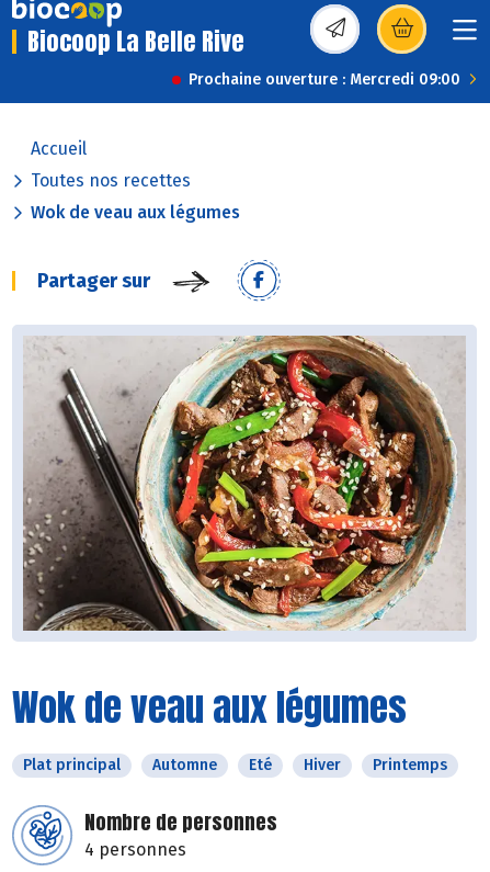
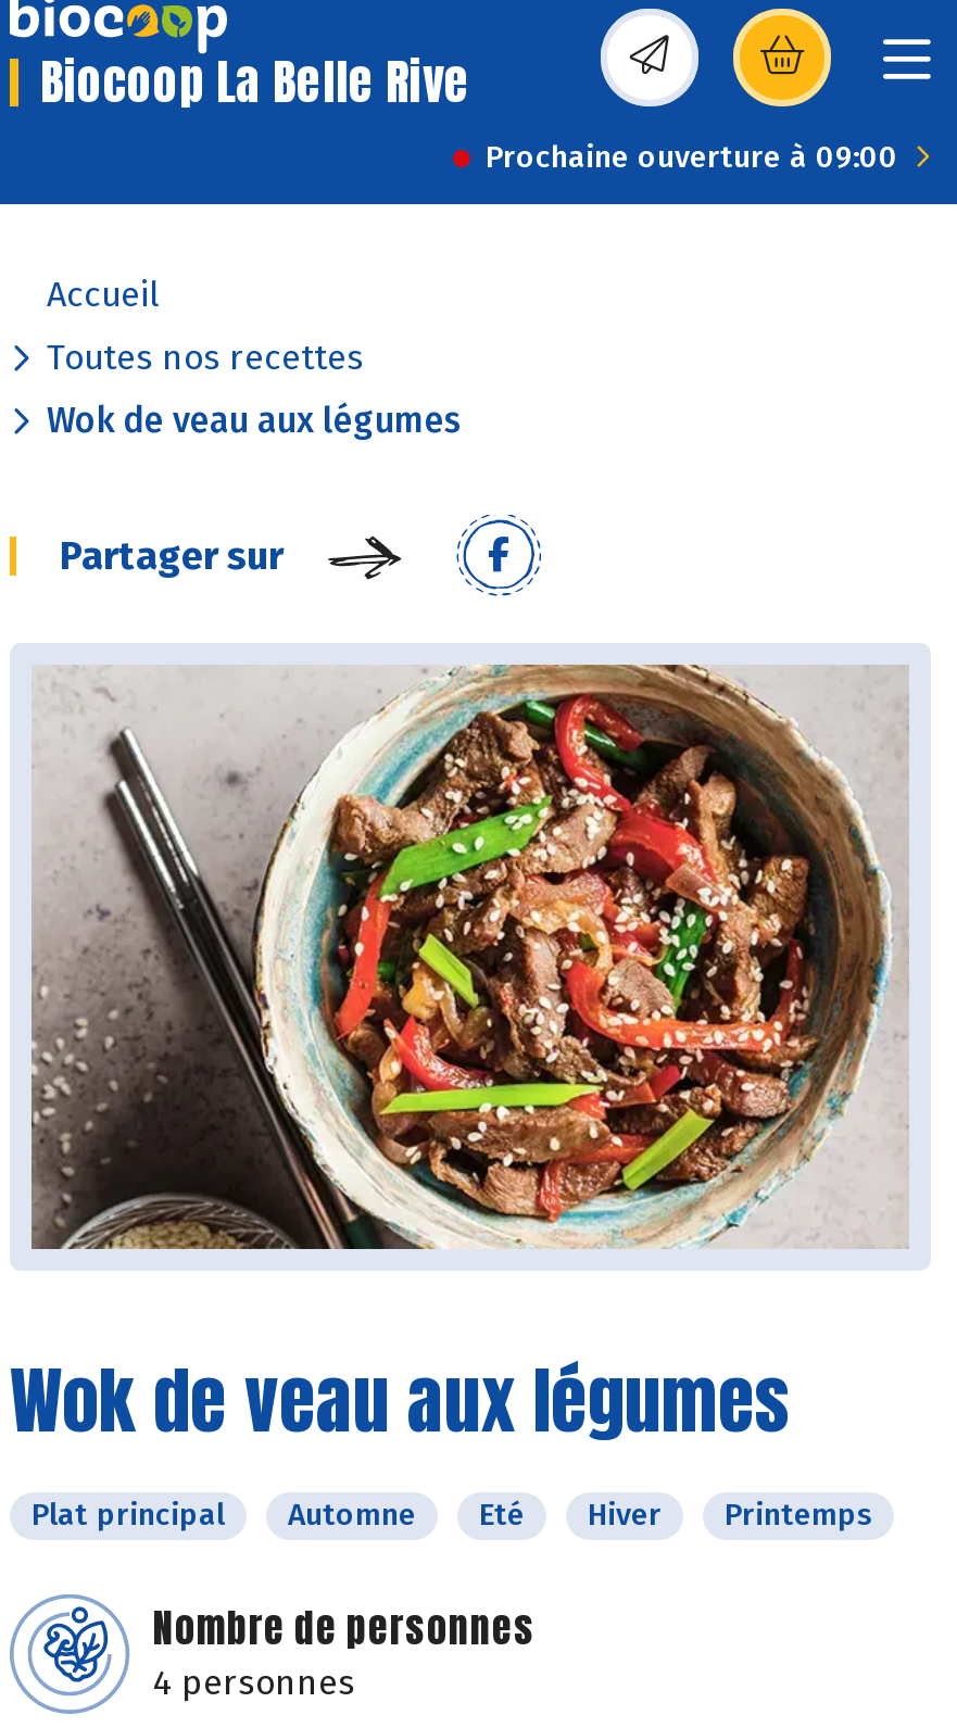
[189,70,460,89] Prochaine ouverture : Mercredi 09:00 -> [486,139,898,176] Prochaine ouverture à 09:00

